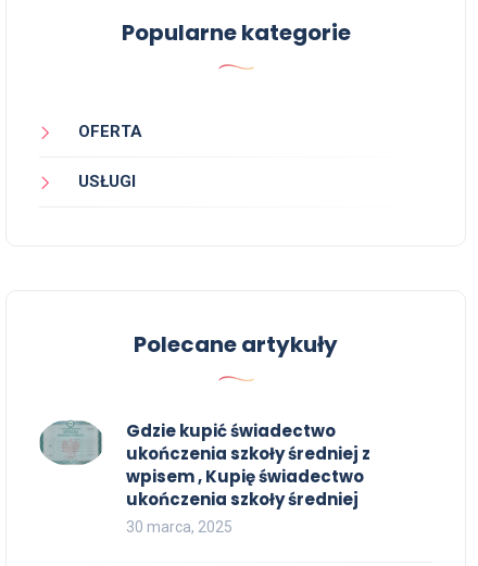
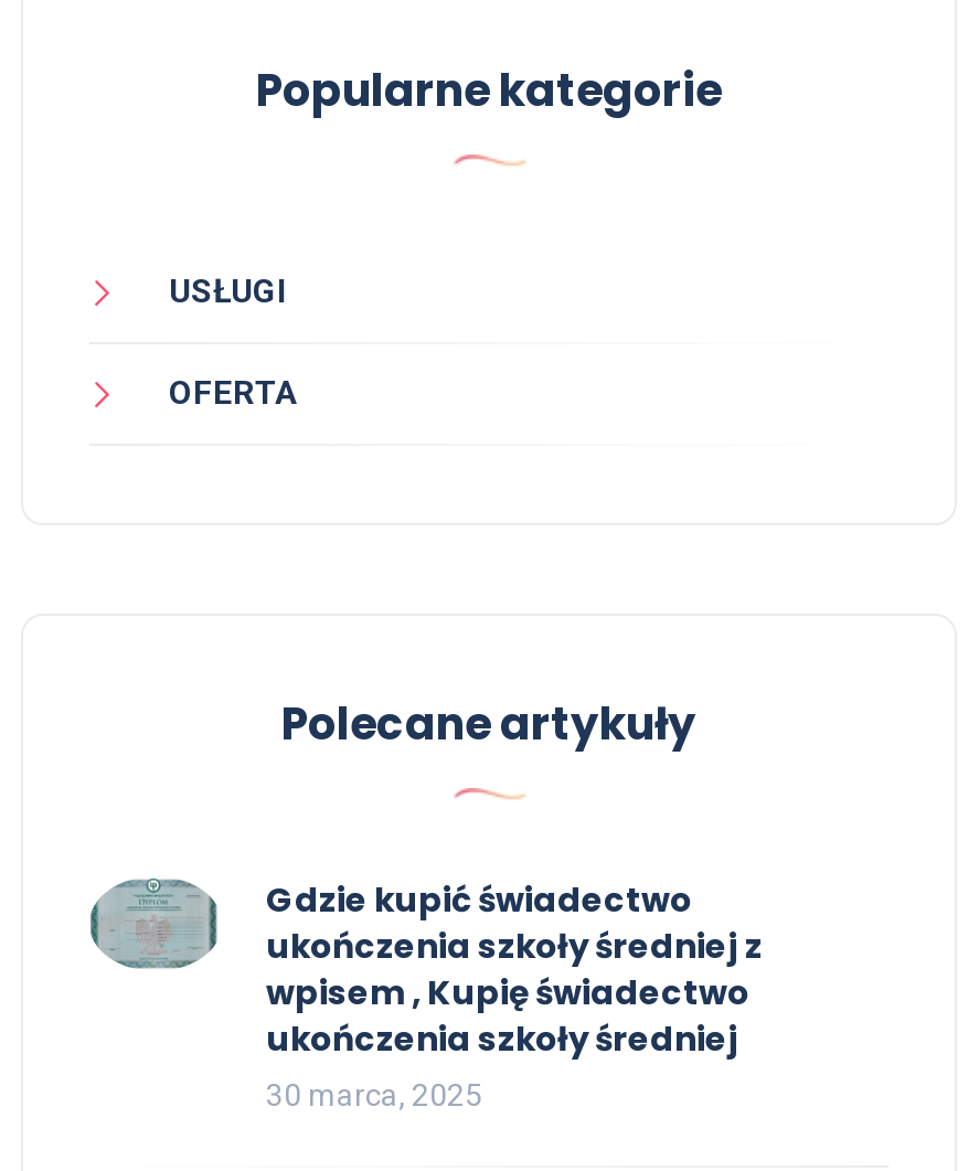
moved [78,122,142,141] -> [169,373,299,413]: OFERTA
moved [78,172,136,191] -> [169,272,286,311]: USŁUGI

